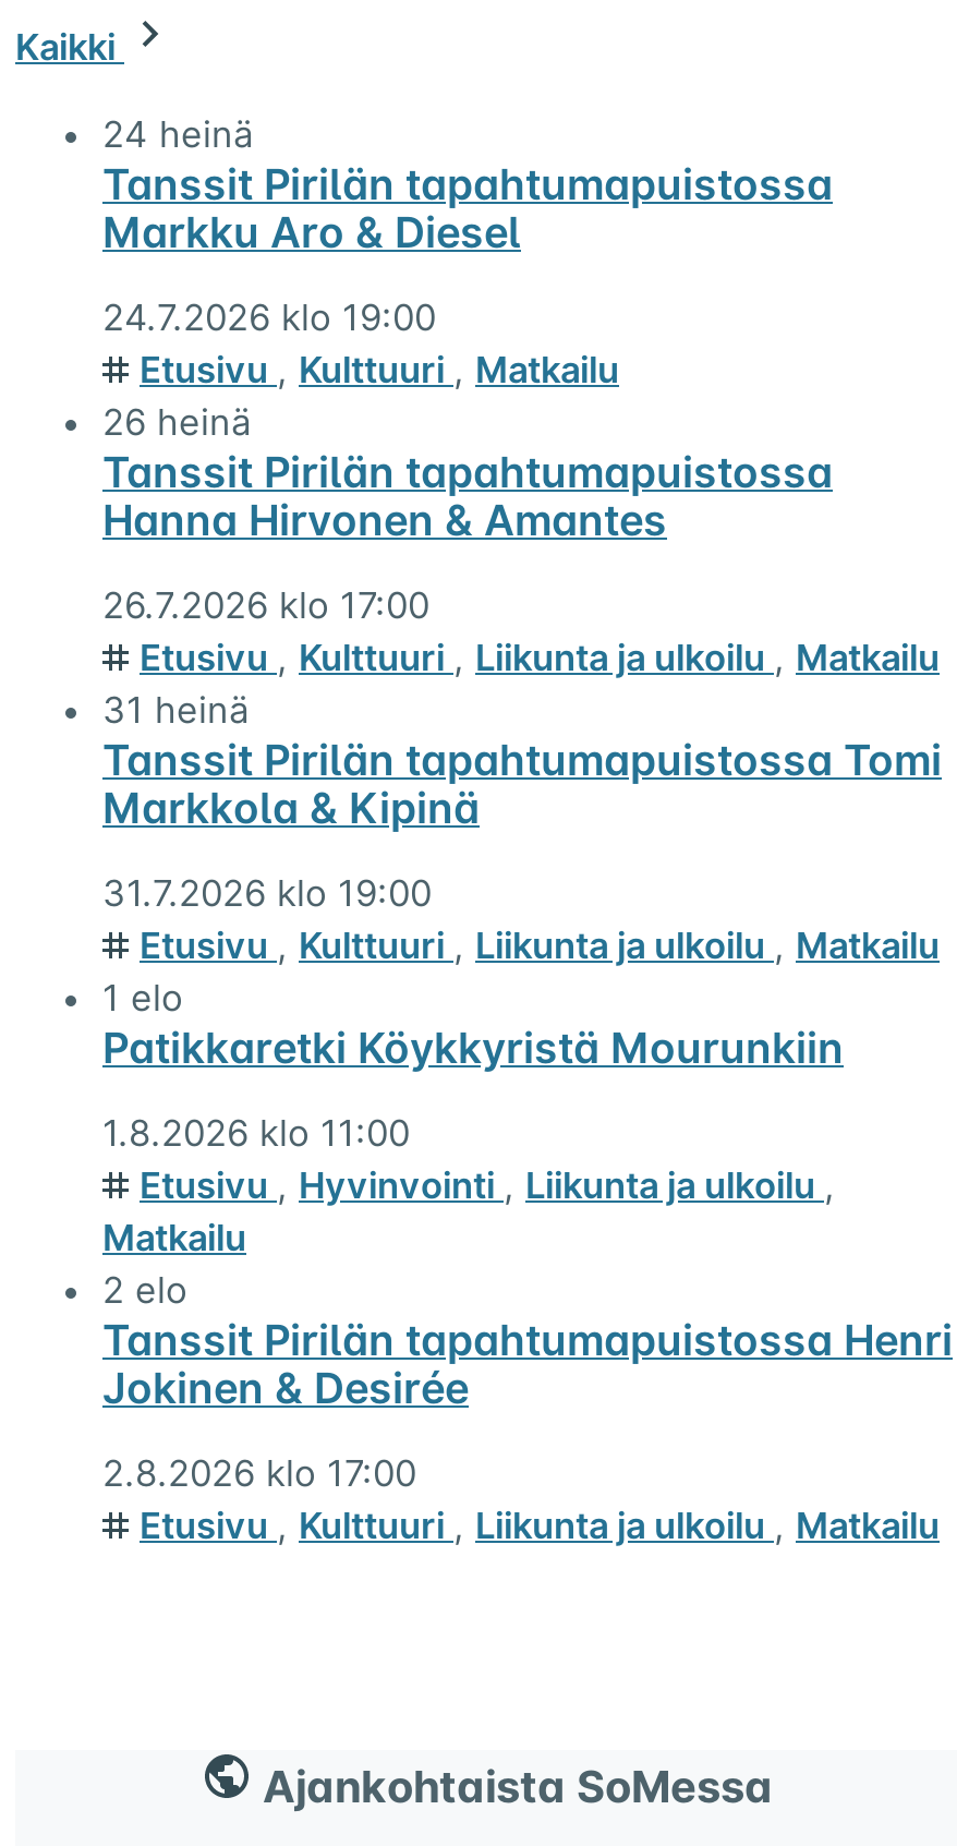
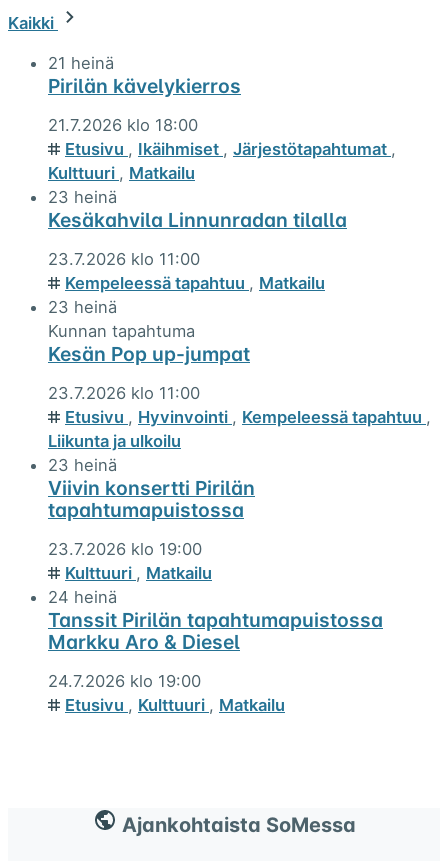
none -> [48,53,431,583] 21 heinä | Pirilän kävelykierros | 21.7.2026 klo 18:00 | Etusivu, Ikäihmiset, Järjestötapahtumat, | Kulttuuri, Matkailu | 23 heinä | Kesäkahvila Linnunradan tilalla | 23.7.2026 klo 11:00 | Kempeleessä tapahtuu, Matkailu | 23 heinä | Kunnan tapahtuma | Kesän Pop up-jumpat | 23.7.2026 klo 11:00 | Etusivu, Hyvinvointi, Kempeleessä tapahtuu, | Liikunta ja ulkoilu | 23 heinä | Viivin konsertti Pirilän | tapahtumapuistossa | 23.7.2026 klo 19:00 | Kulttuuri, Matkailu
moved [102,112,833,391] -> [48,587,383,715]: 24 heinä | Tanssit Pirilän tapahtumapuistossa | Markku Aro & Diesel | 24.7.2026 klo 19:00 | Etusivu, Kulttuuri, Matkailu
[102,400,953,1547] 26 heinä | Tanssit Pirilän tapahtumapuistossa | Hanna Hirvonen & Amantes | 26.7.2026 klo 17:00 | Etusivu, Kulttuuri, Liikunta ja ulkoilu, Matkailu | 31 heinä | Tanssit Pirilän tapahtumapuistossa Tomi | Markkola & Kipinä | 31.7.2026 klo 19:00 | Etusivu, Kulttuuri, Liikunta ja ulkoilu, Matkailu | 1 elo | Patikkaretki Köykkyristä Mourunkiin | 1.8.2026 klo 11:00 | Etusivu, Hyvinvointi, Liikunta ja ulkoilu, | Matkailu | 2 elo | Tanssit Pirilän tapahtumapuistossa Henri | Jokinen & Desirée | 2.8.2026 klo 17:00 | Etusivu, Kulttuuri, Liikunta ja ulkoilu, Matkailu -> none

